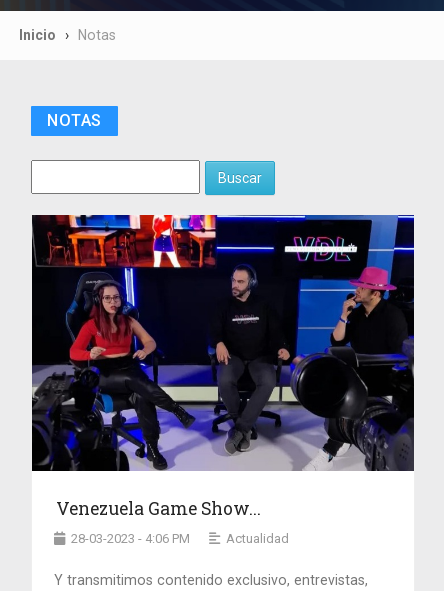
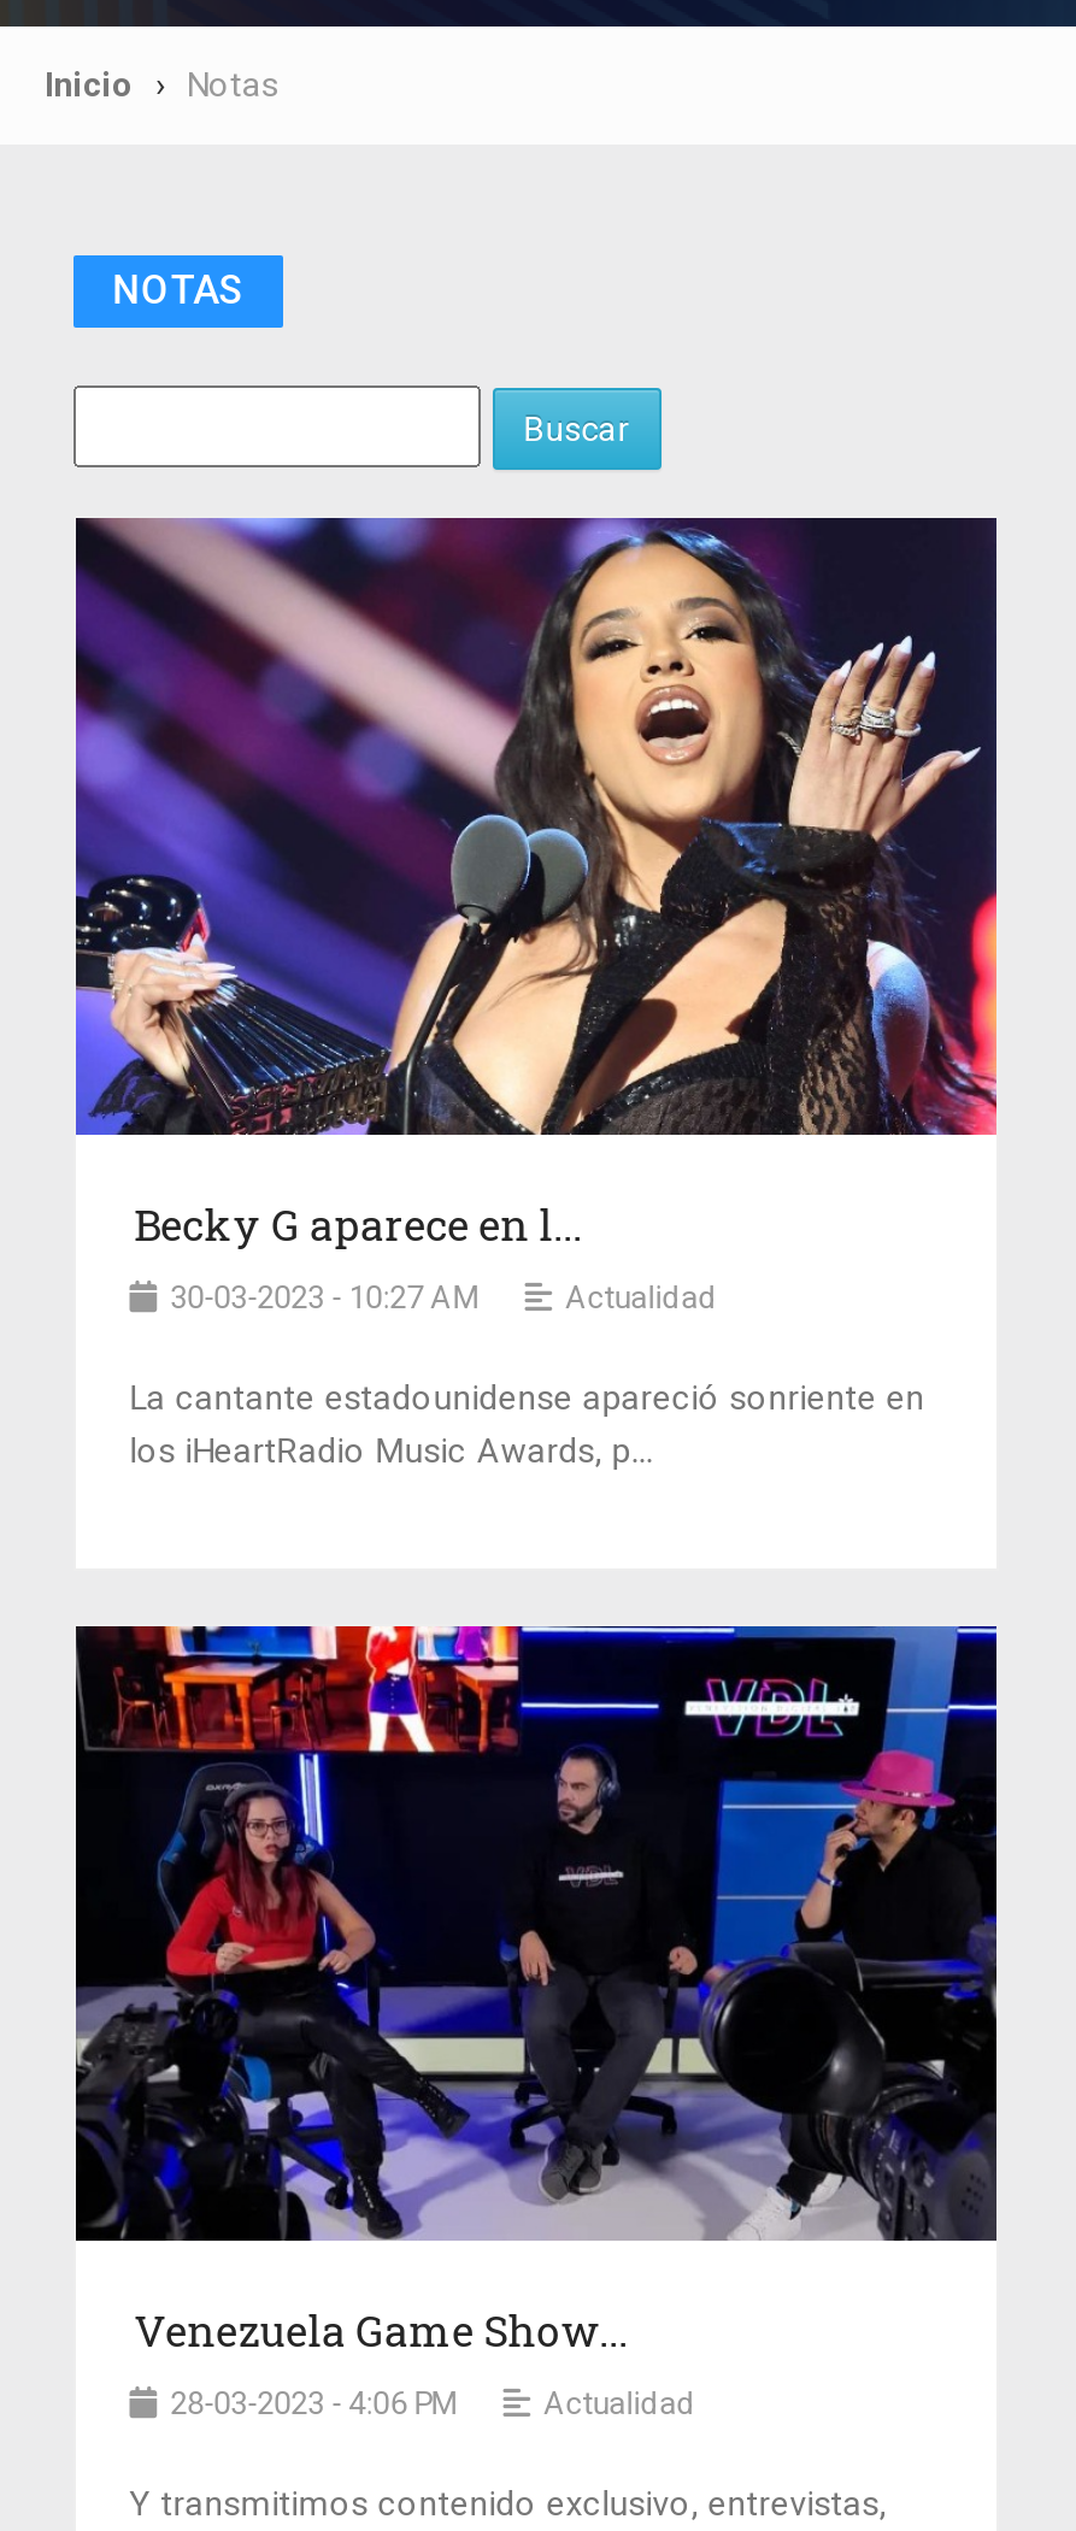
none -> [74,516,999,1468] [image] | Becky G aparece en l... | 30-03-2023 - 10:27 AM | Actualidad | La cantante estadounidense apareció sonriente en | los iHeartRadio Music Awards, p...

